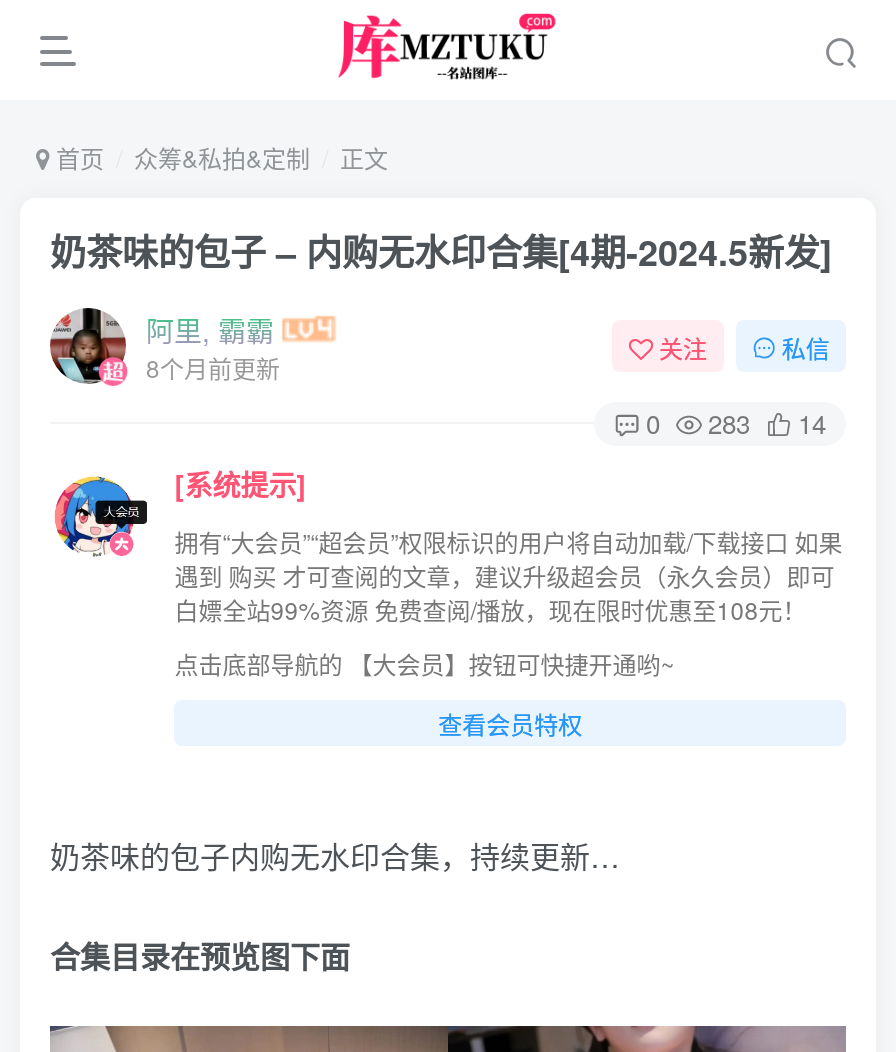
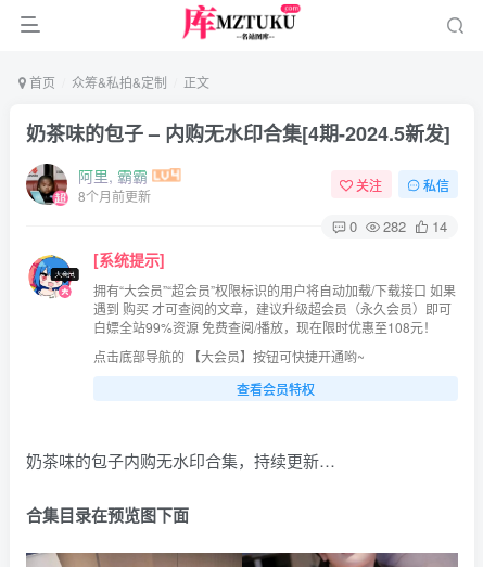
[646,404,826,442] 0 283 14 -> [349,216,447,236] 0 282 14

